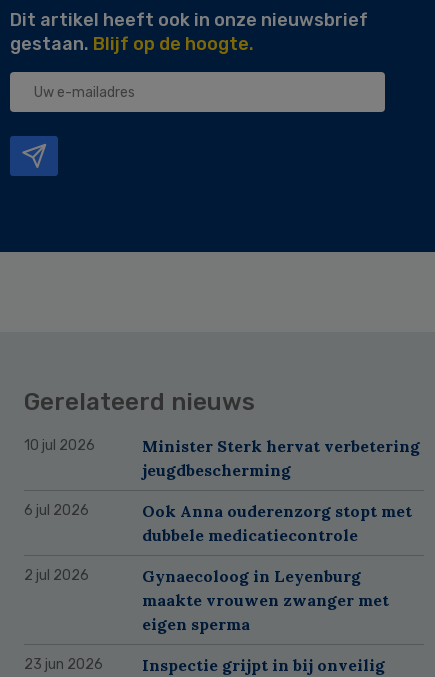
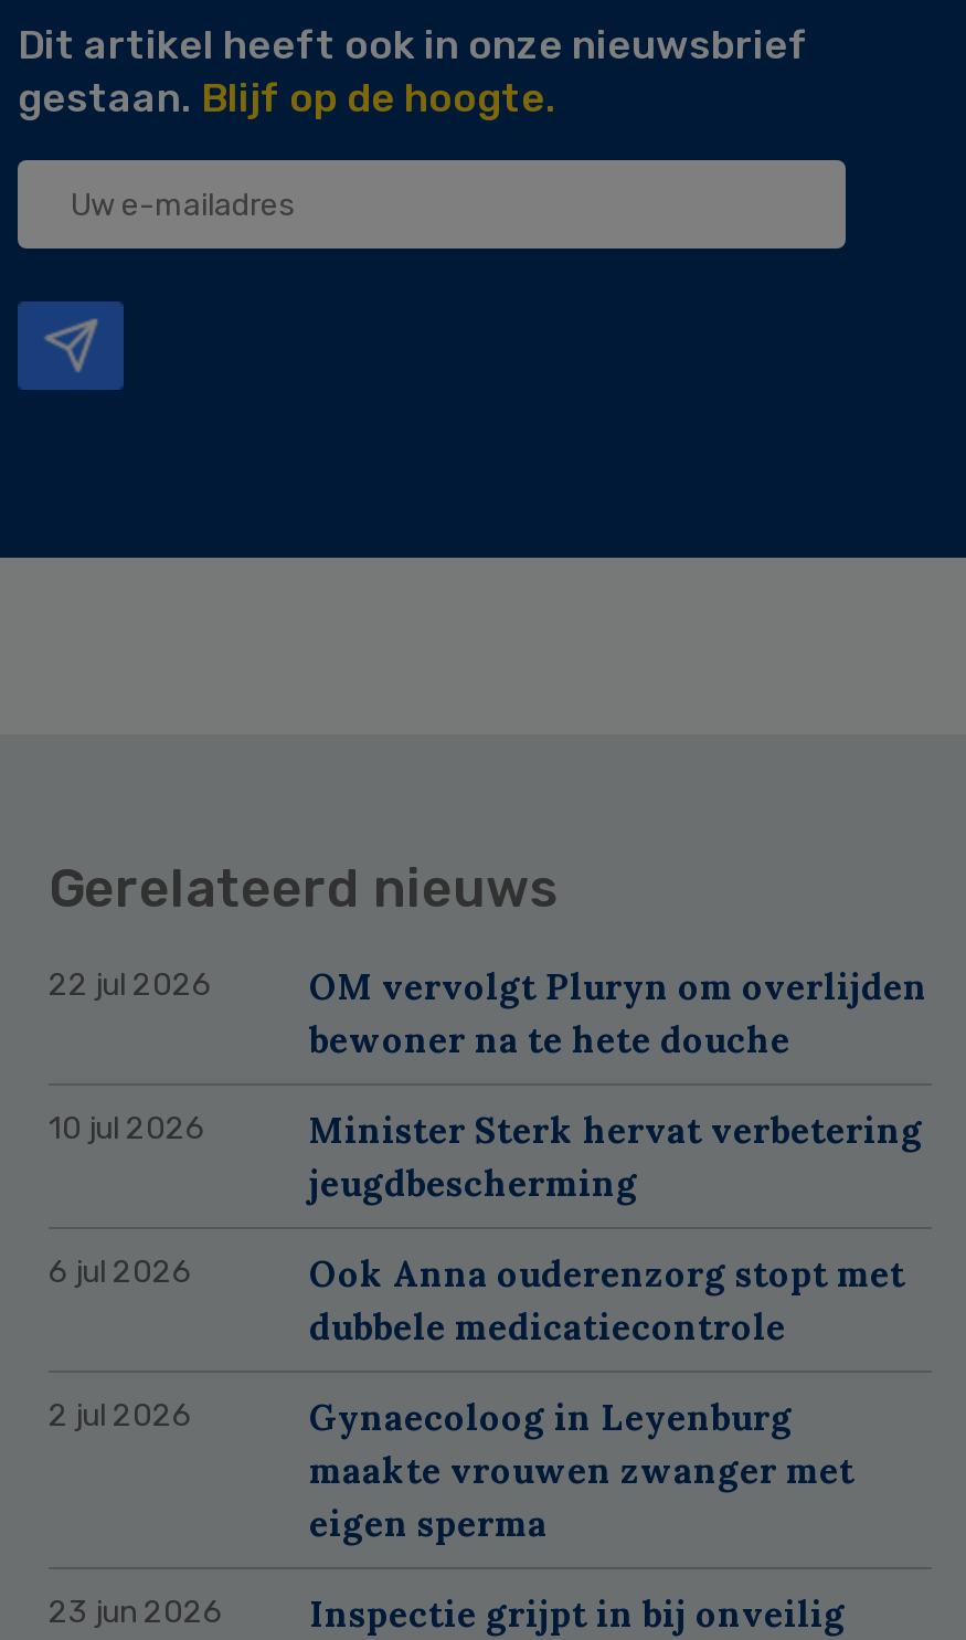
none -> [49,963,927,1060] 22 jul 2026 | OM vervolgt Pluryn om overlijden | bewoner na te hete douche

